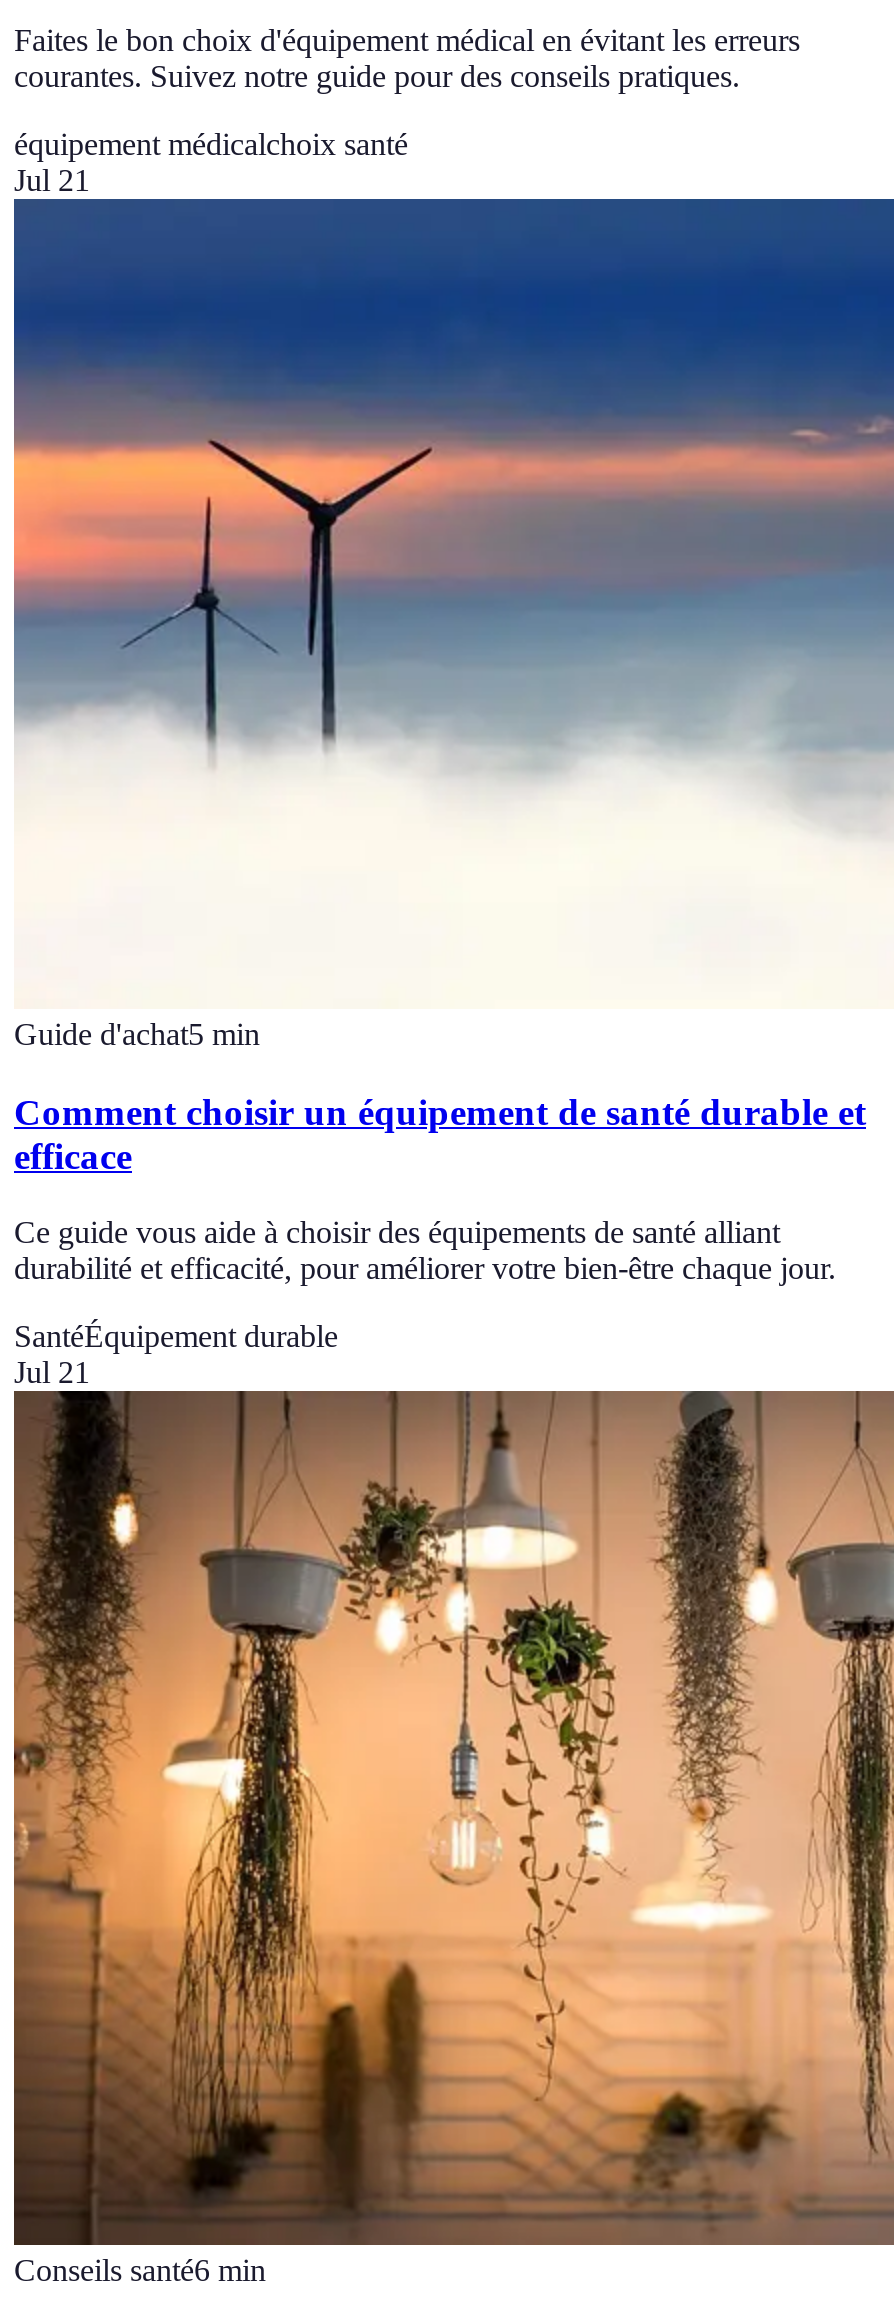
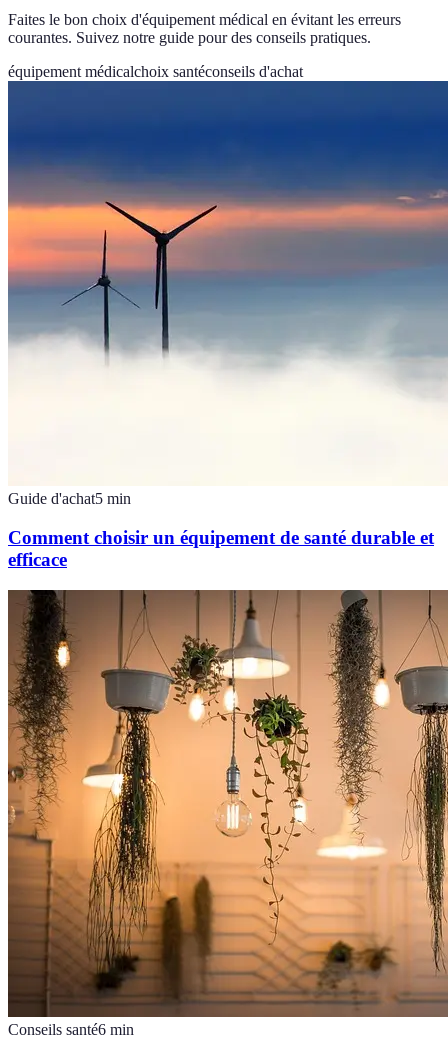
[14,127,408,197] équipement médicalchoix santé | Jul 21 -> [8,63,303,80] équipement médicalchoix santéconseils d'achat
[14,1216,836,1390] Ce guide vous aide à choisir des équipements de santé alliant | durabilité et efficacité, pour améliorer votre bien-être chaque jour. | SantéÉquipement durable | Jul 21 -> none

